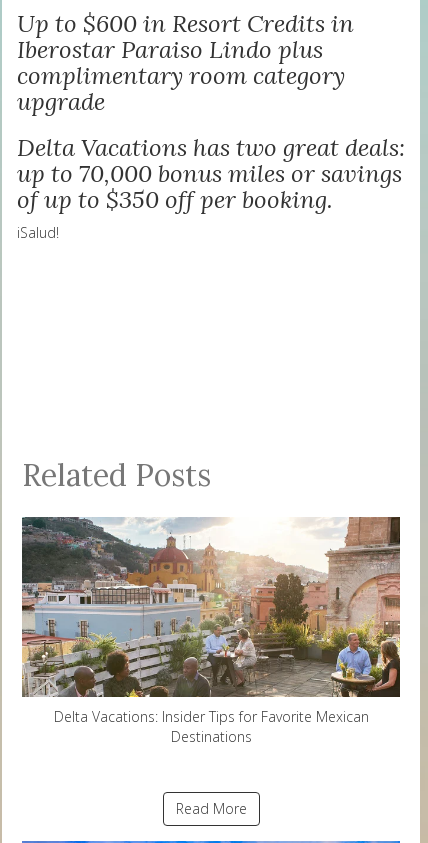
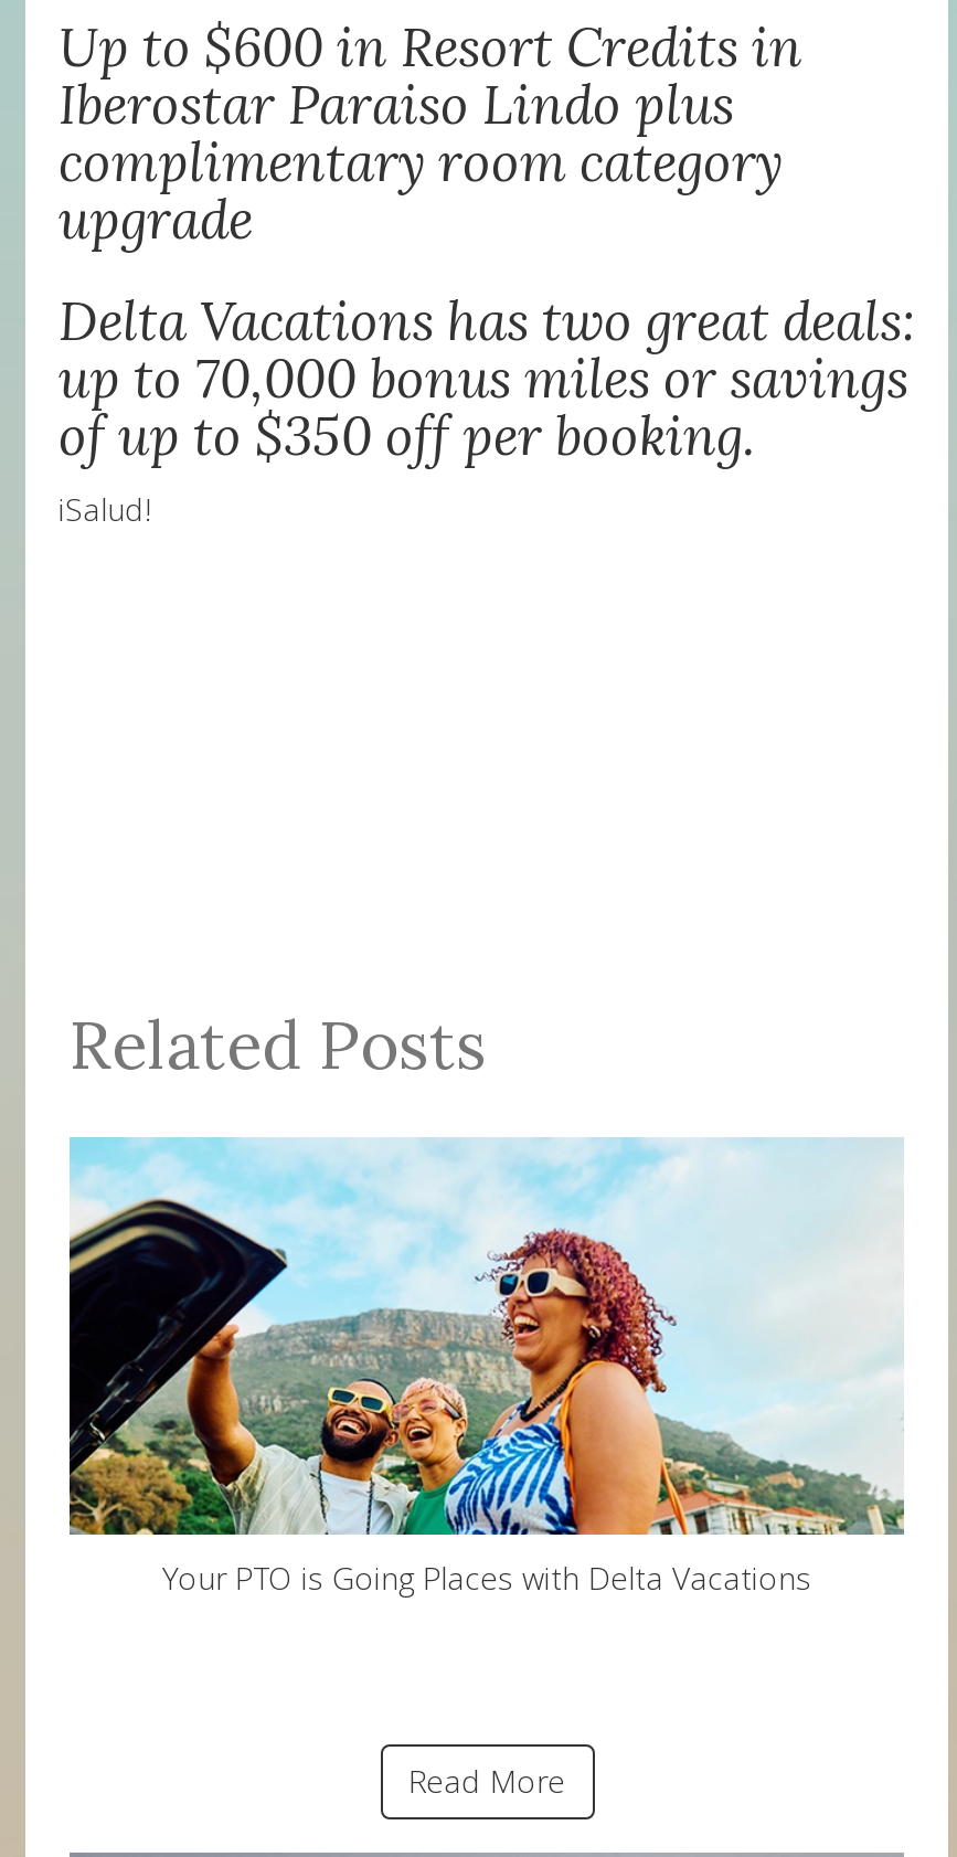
[21,516,401,746] [image] | Delta Vacations: Insider Tips for Favorite Mexican | Destinations -> [67,1137,906,1598] [image] | Your PTO is Going Places with Delta Vacations

